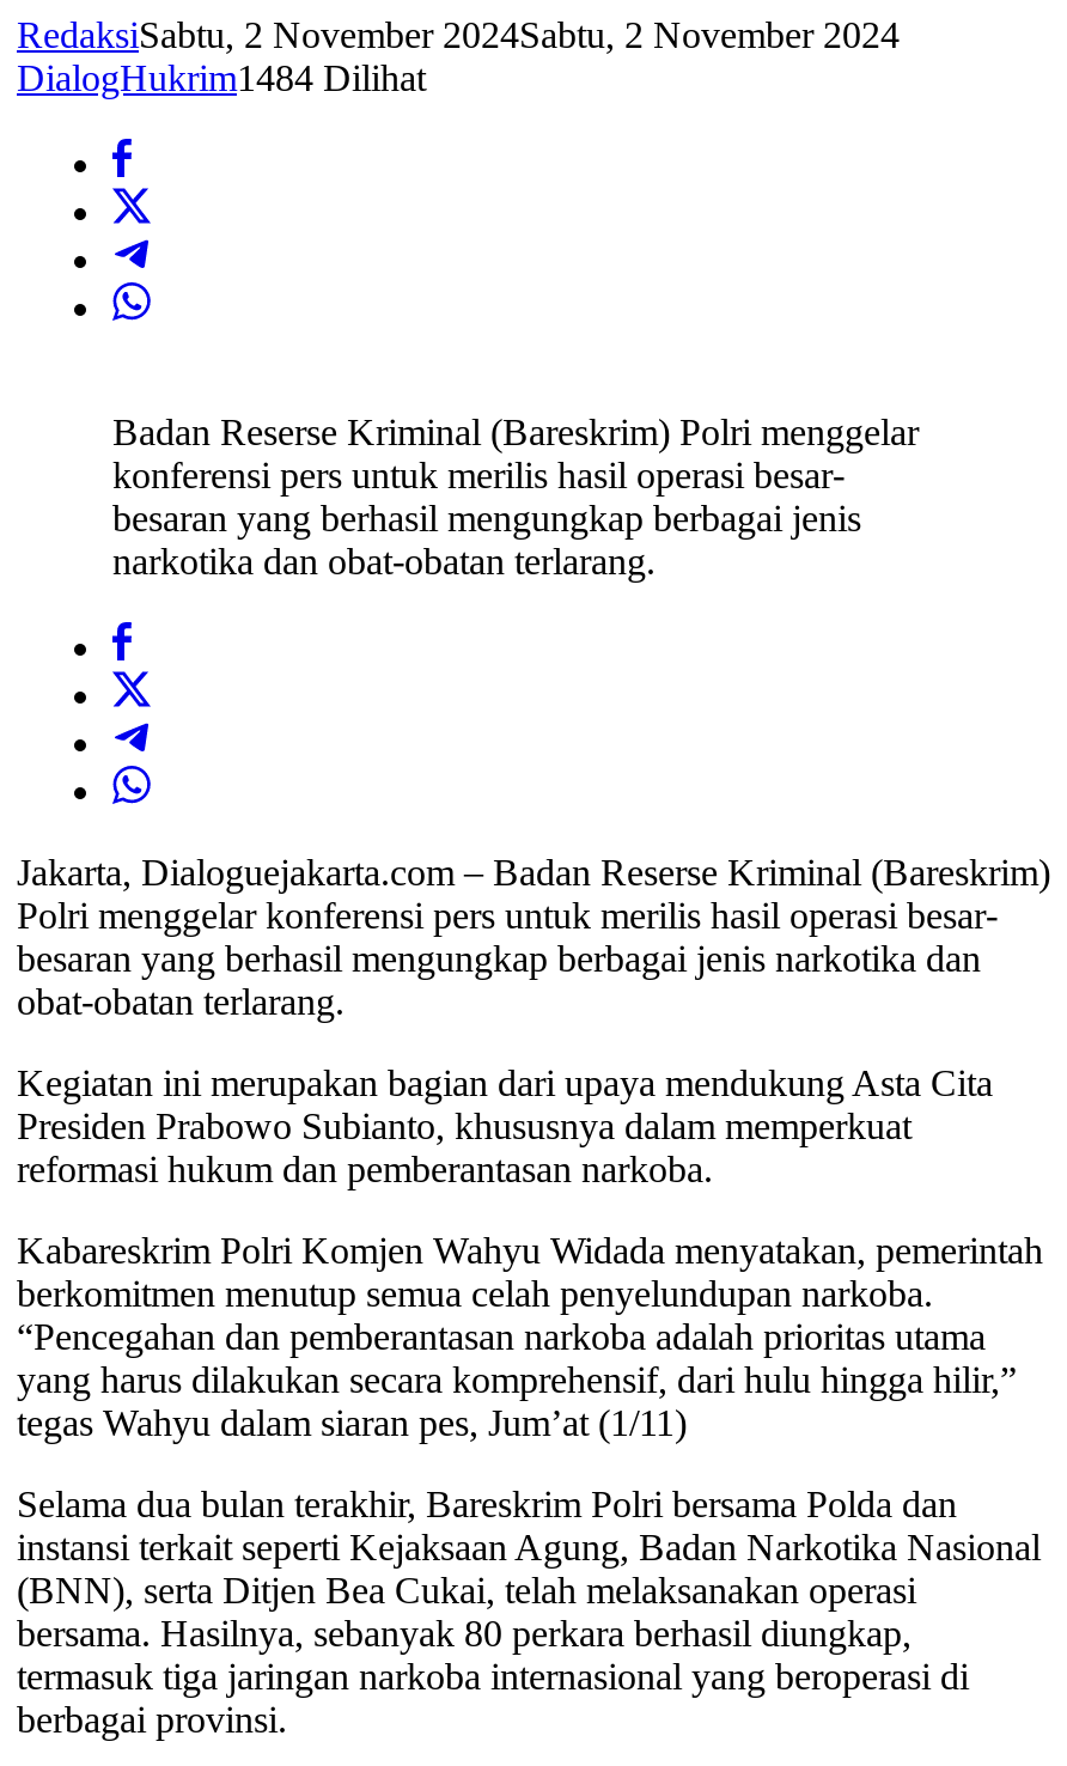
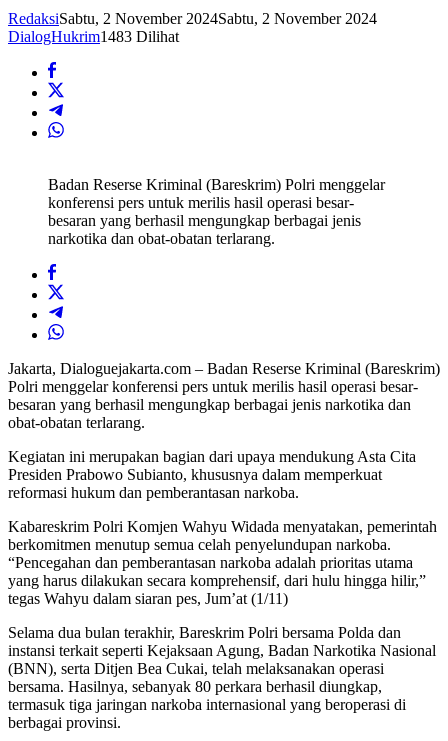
[17,58,426,98] DialogHukrim1484 Dilihat -> [8,28,179,45] DialogHukrim1483 Dilihat

